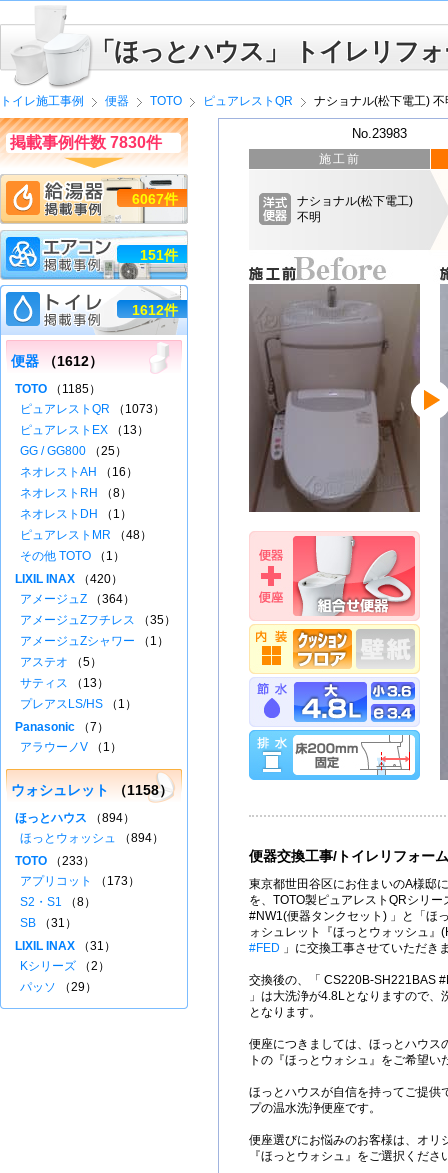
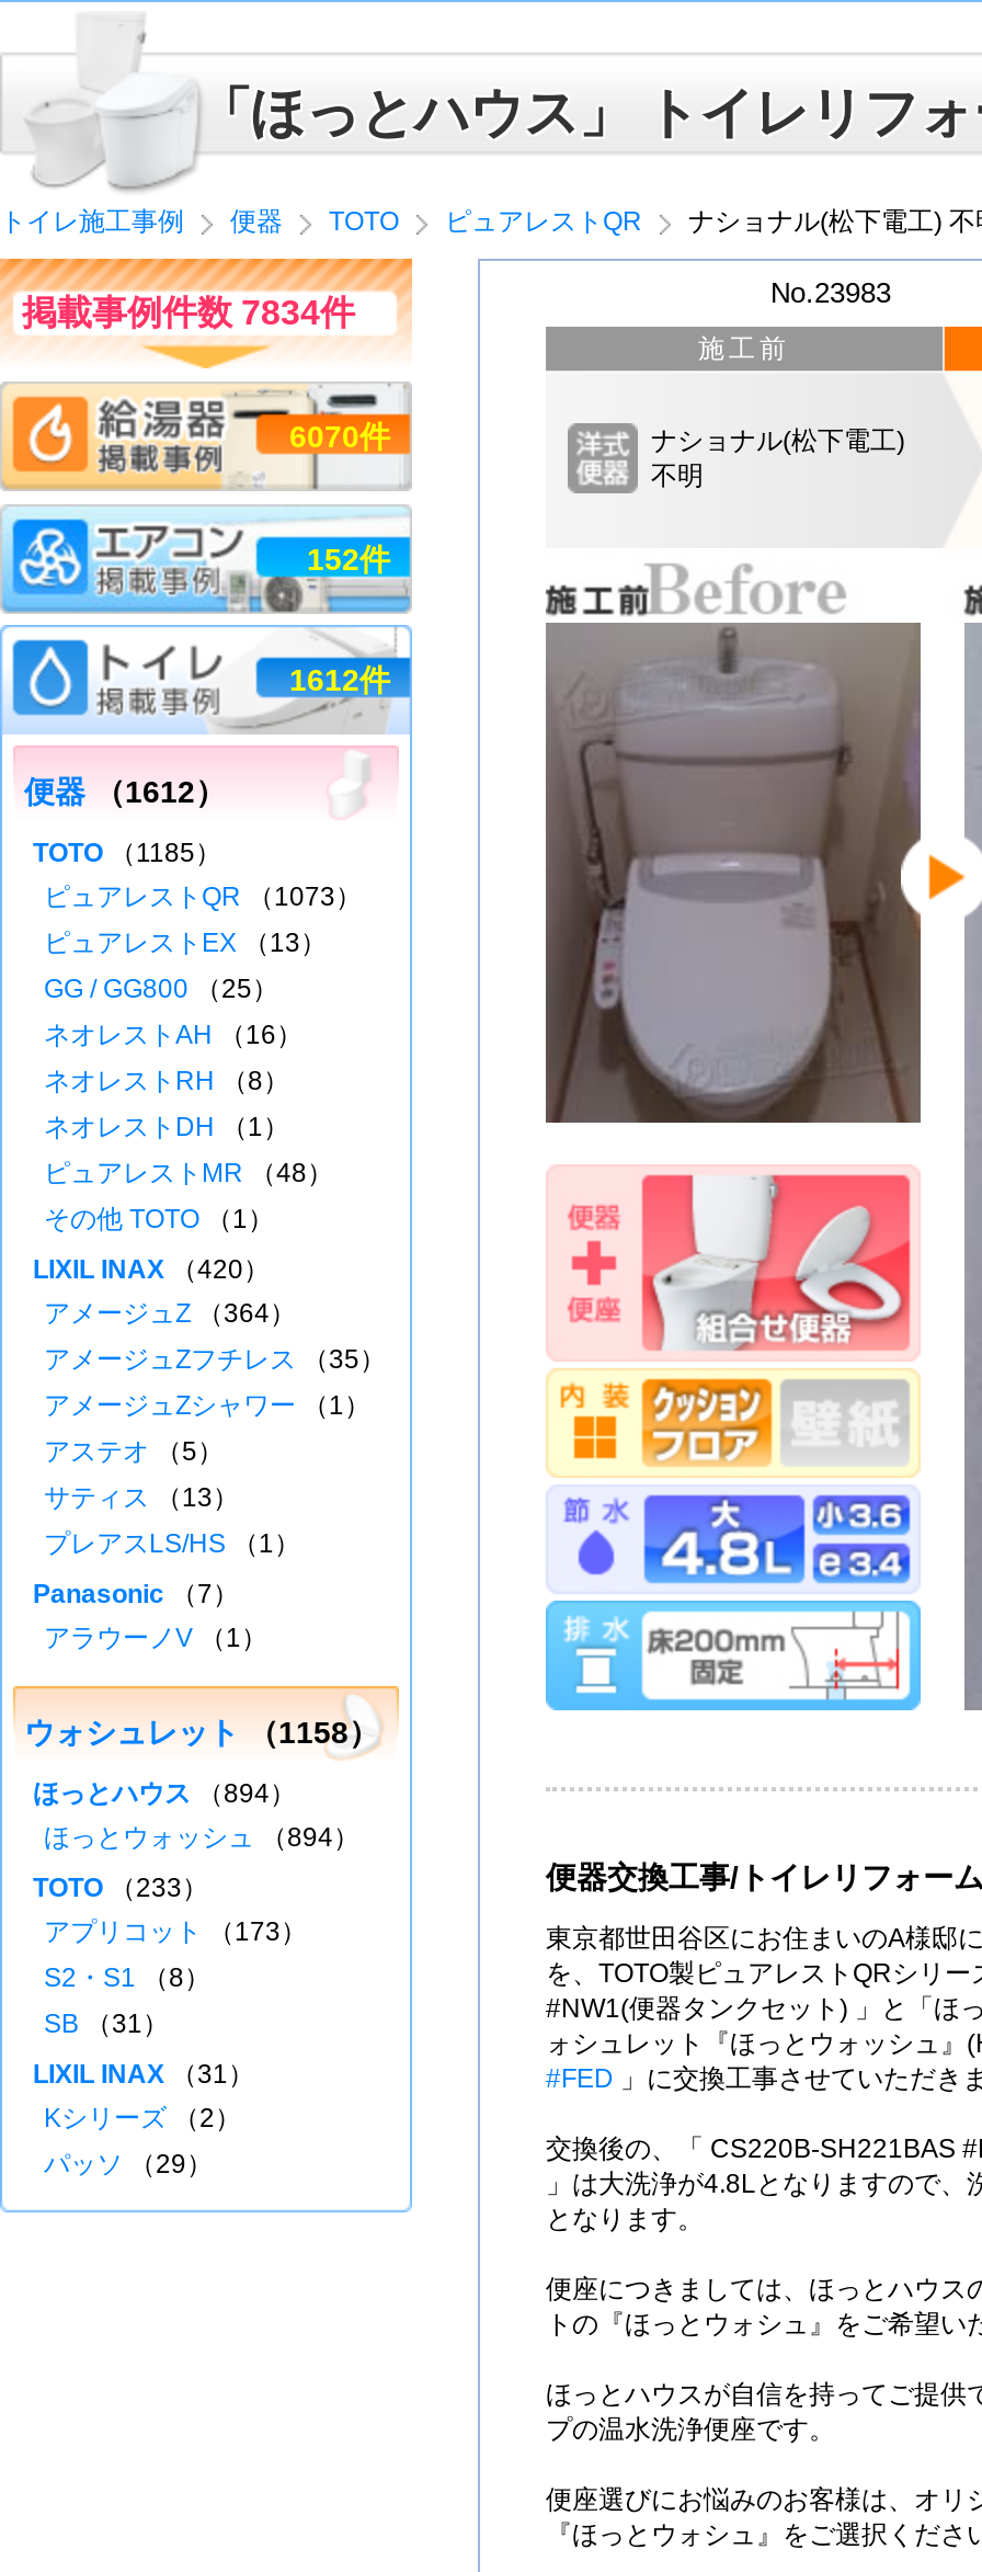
[10,134,162,151] 掲載事例件数 7830件 -> [22,294,355,331] 掲載事例件数 7834件
[132,191,178,207] 6067件 -> [289,419,390,454] 6070件
[140,247,178,263] 151件 -> [307,542,390,577] 152件

